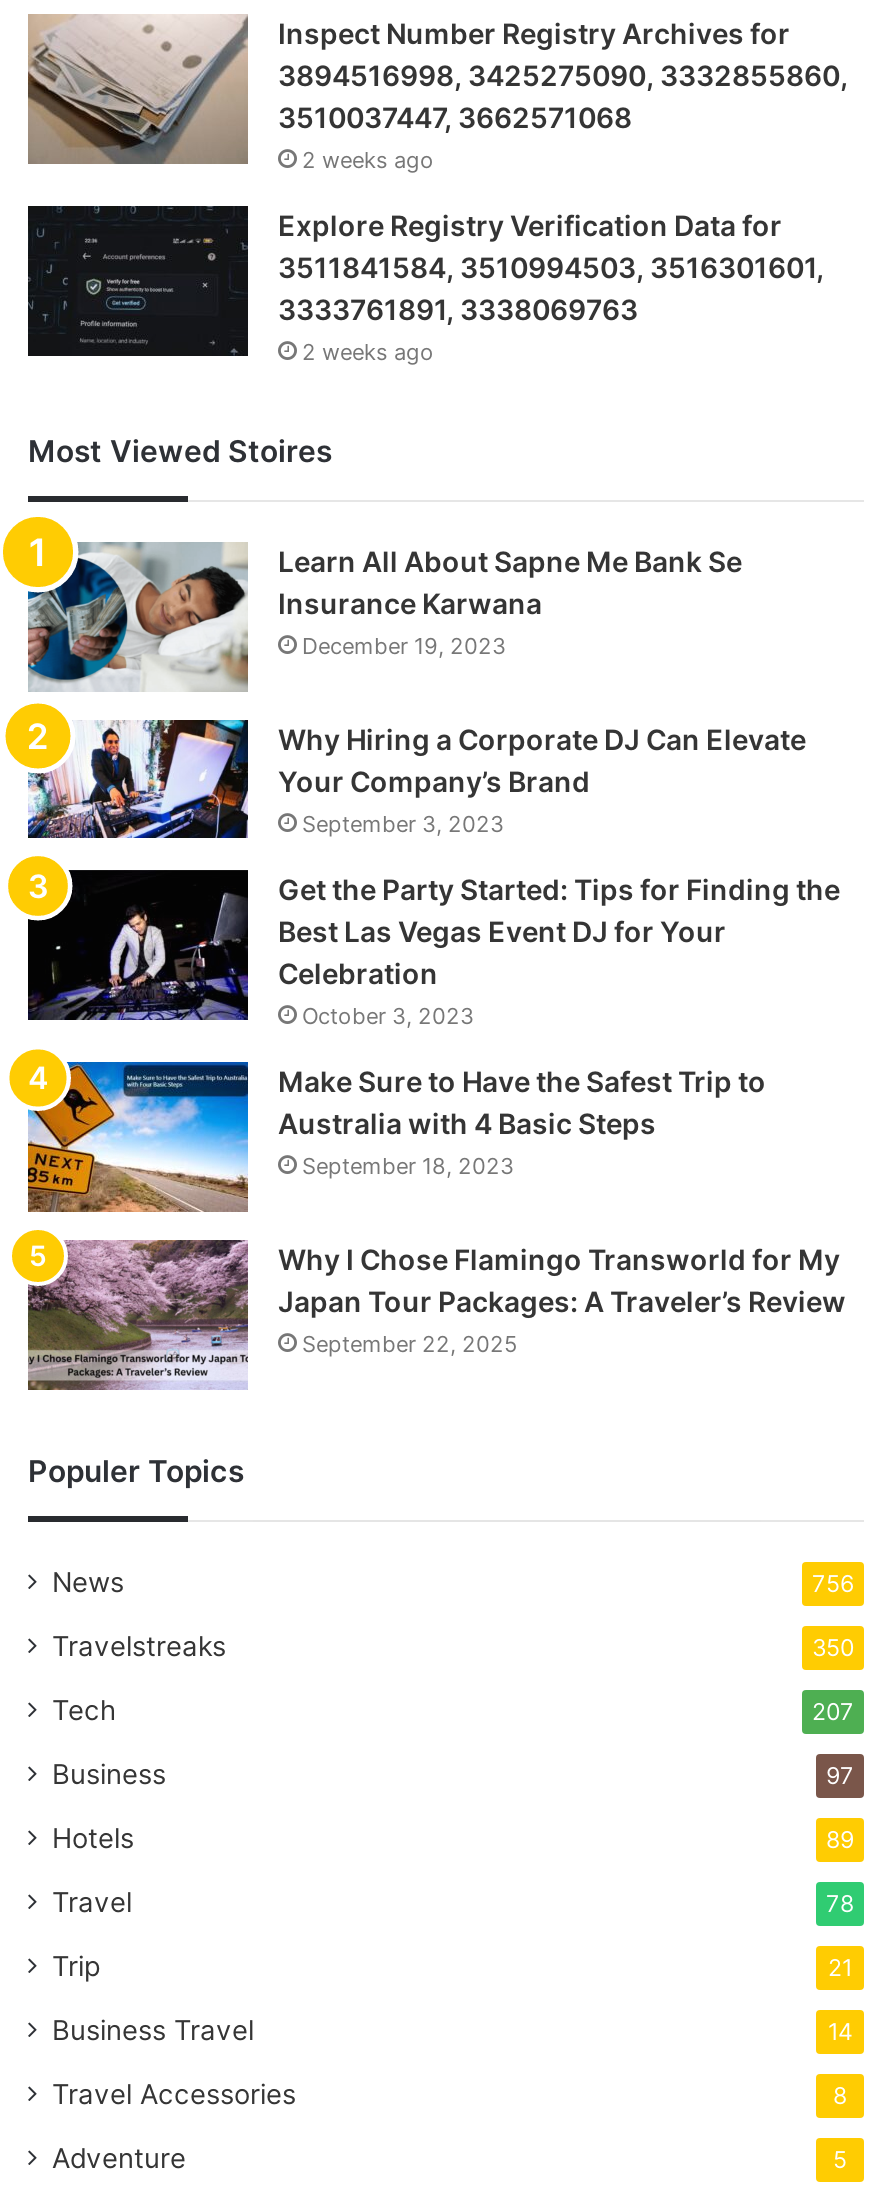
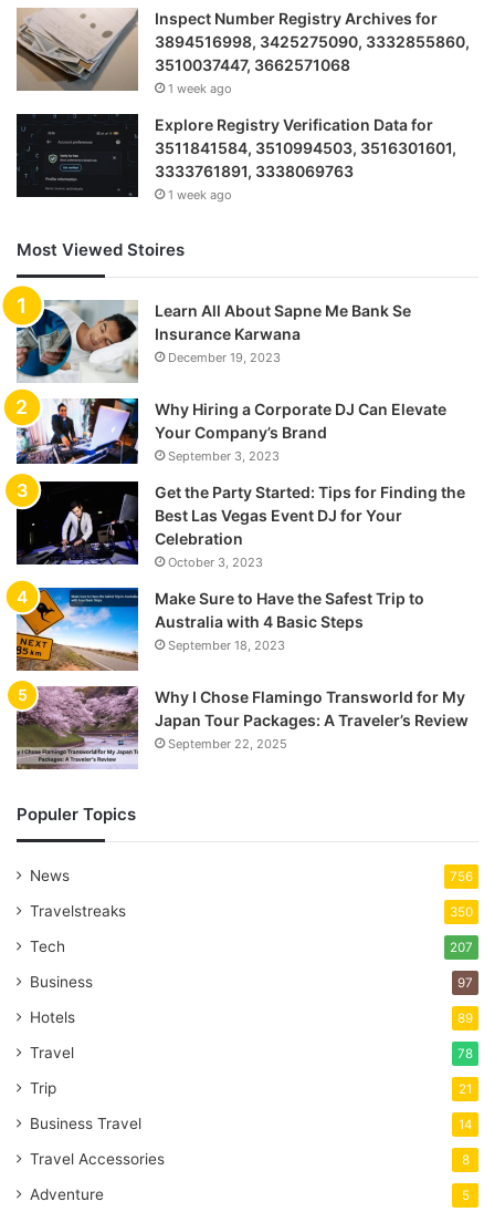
[302,146,434,174] 2 weeks ago -> [168,81,232,96] 1 week ago
[302,338,434,366] 2 weeks ago -> [168,187,232,203] 1 week ago

